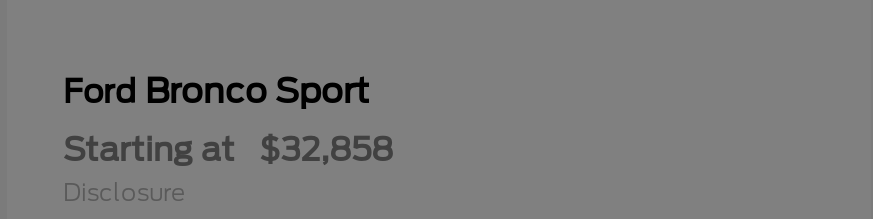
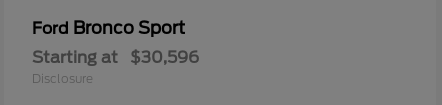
[63,132,393,170] Starting at $32,858 -> [32,48,199,67] Starting at $30,596

